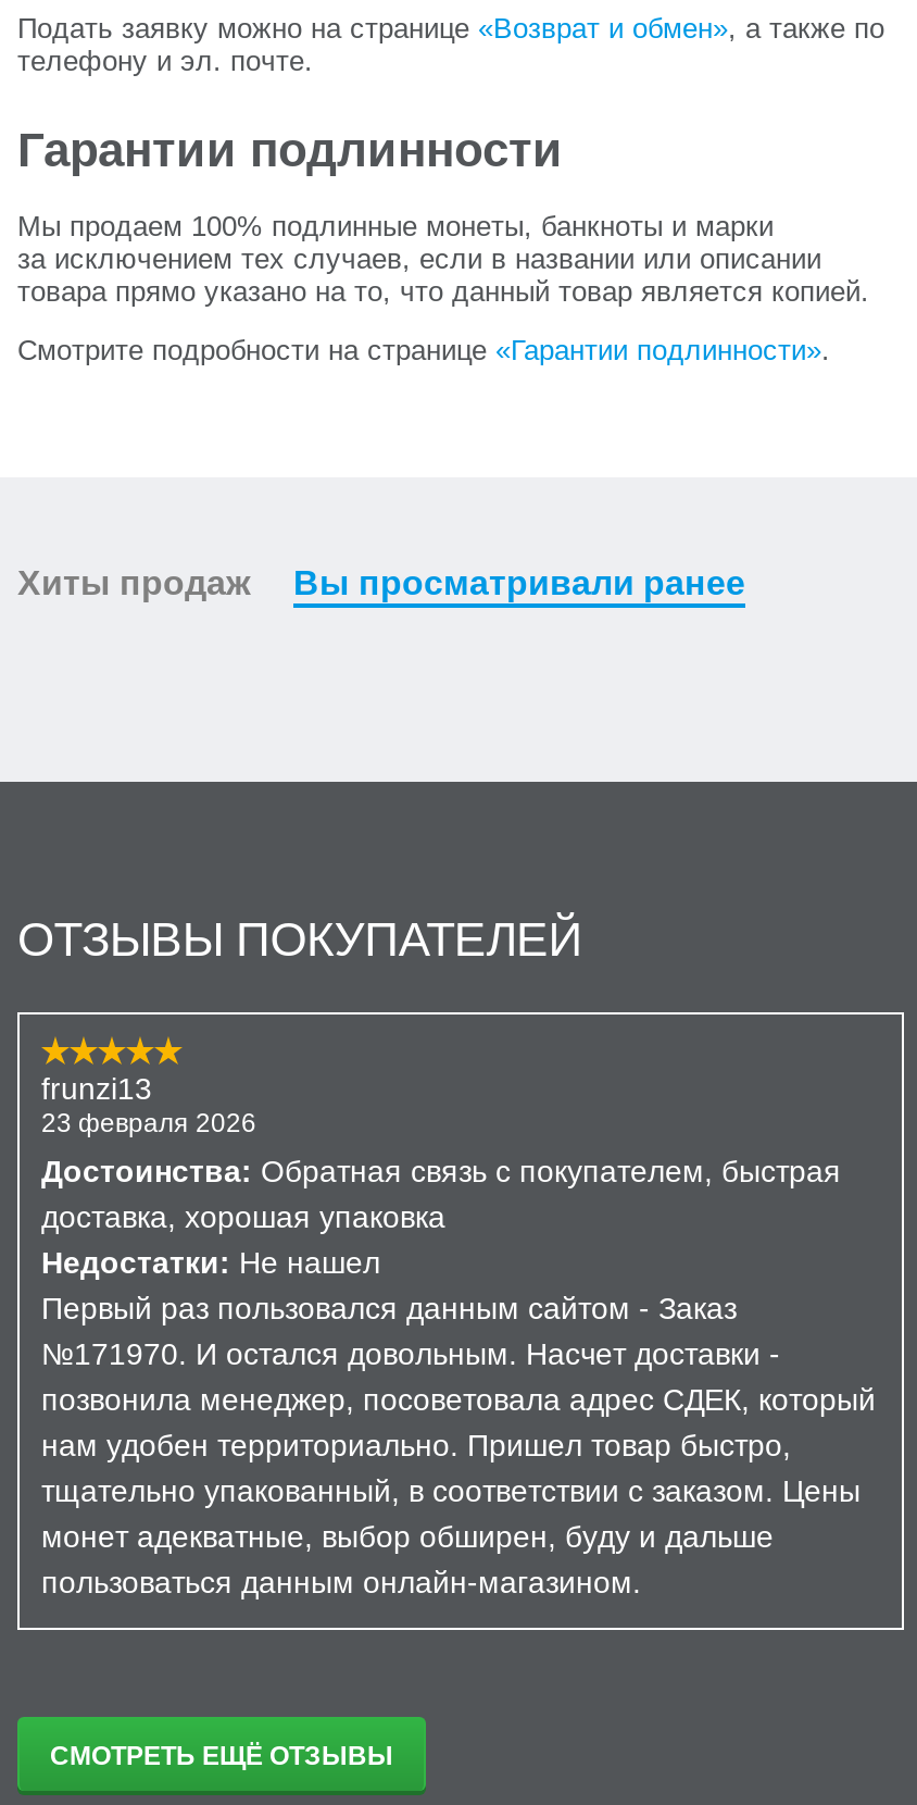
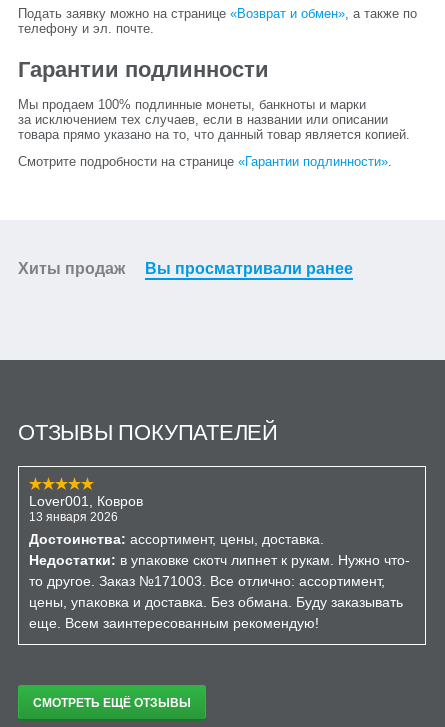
[41,1071,876,1599] frunzi13 | 23 февраля 2026 | Достоинства: Обратная связь с покупателем, быстрая | доставка, хорошая упаковка | Недостатки: Не нашел | Первый раз пользовался данным сайтом - Заказ | №171970. И остался довольным. Насчет доставки - | позвонила менеджер, посоветовала адрес СДЕК, который | нам удобен территориально. Пришел товар быстро, | тщательно упакованный, в соответствии с заказом. Цены | монет адекватные, выбор обширен, буду и дальше | пользоваться данным онлайн-магазином. -> [29,493,410,631] Lover001, Ковров | 13 января 2026 | Достоинства: ассортимент, цены, доставка. | Недостатки: в упаковке скотч липнет к рукам. Нужно что- | то другое. Заказ №171003. Все отлично: ассортимент, | цены, упаковка и доставка. Без обмана. Буду заказывать | еще. Всем заинтересованным рекомендую!

